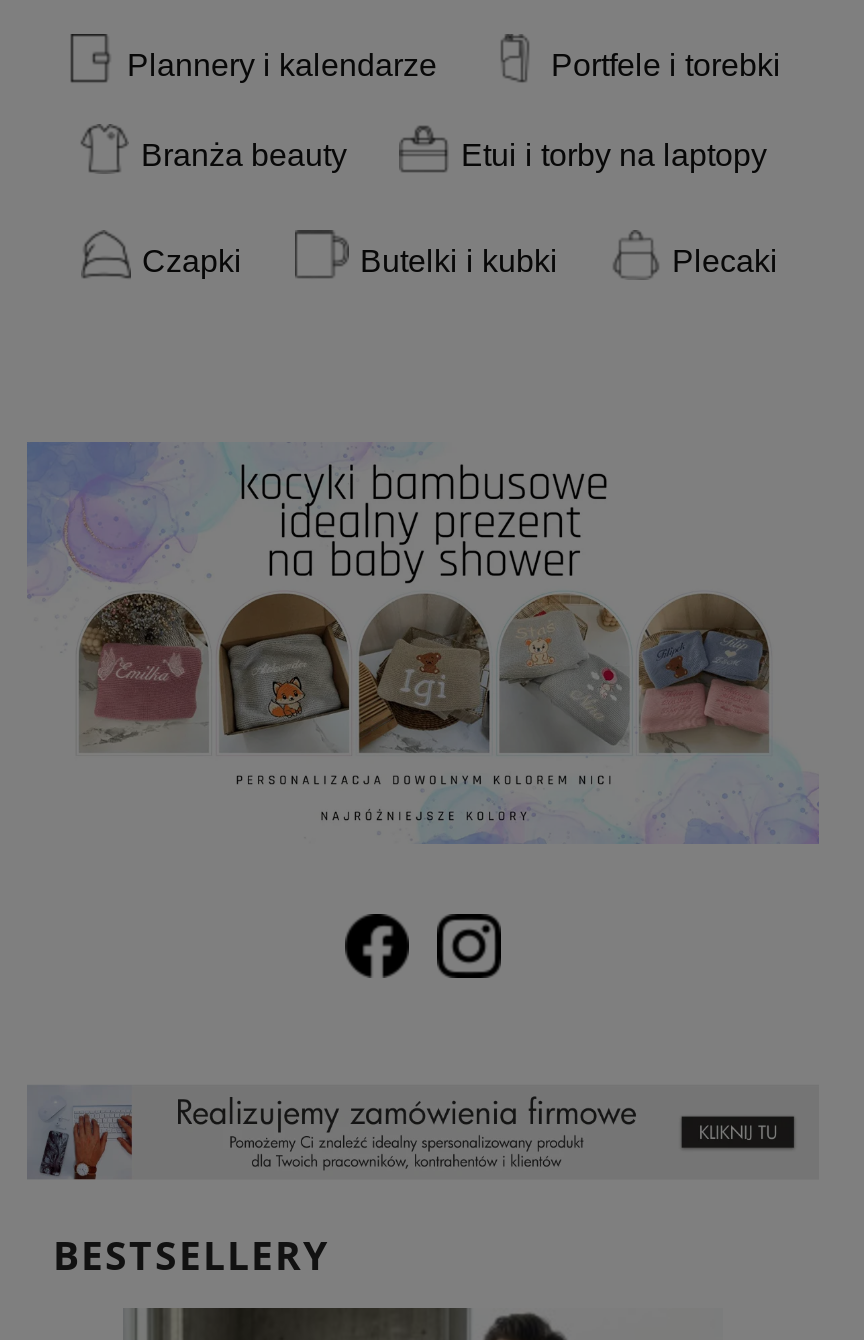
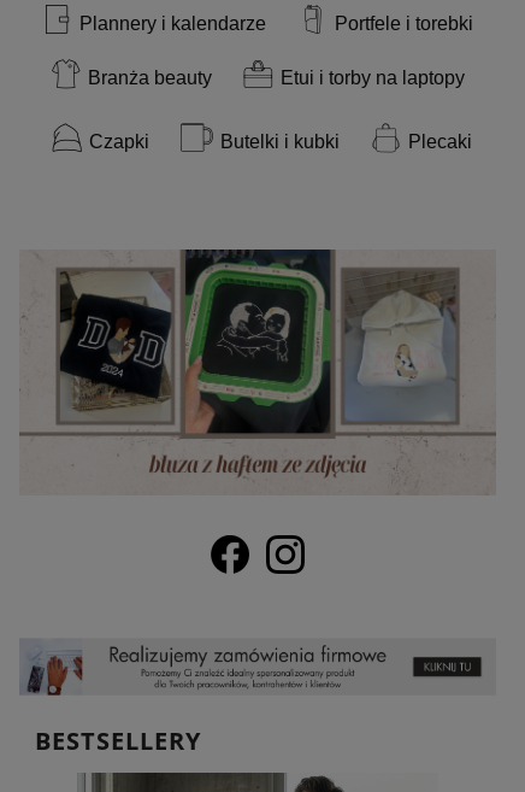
[27,440,819,846] [image] -> [18,248,497,495] [image]

